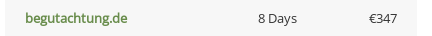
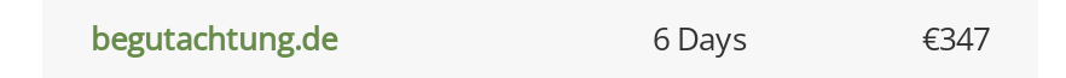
[257,9,296,27] 8 Days -> [653,17,747,60] 6 Days

